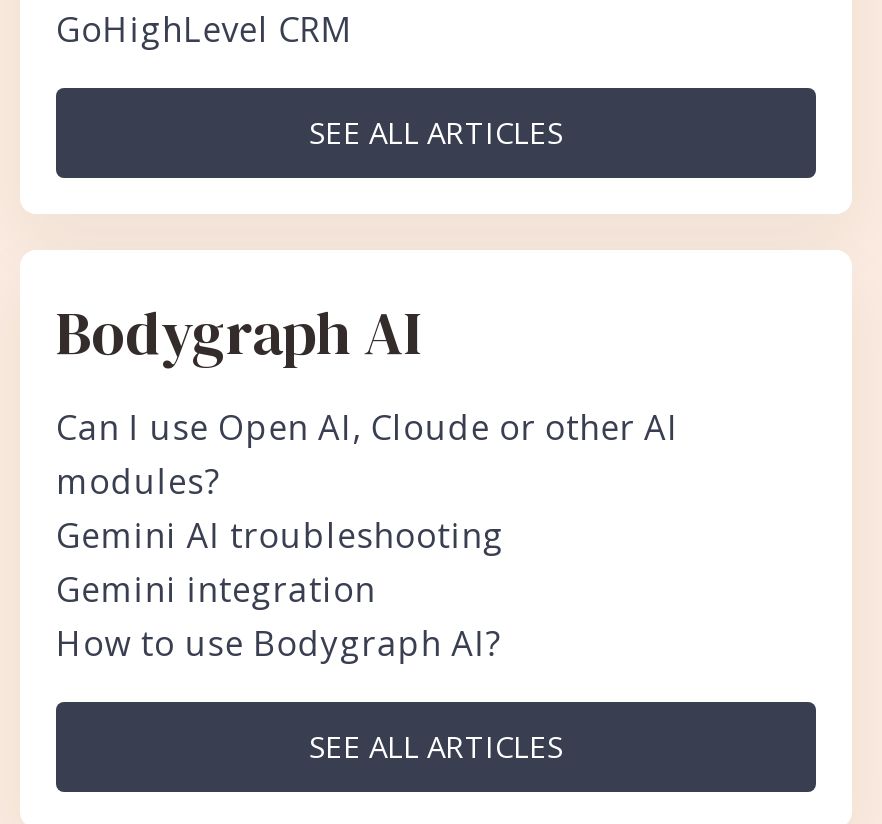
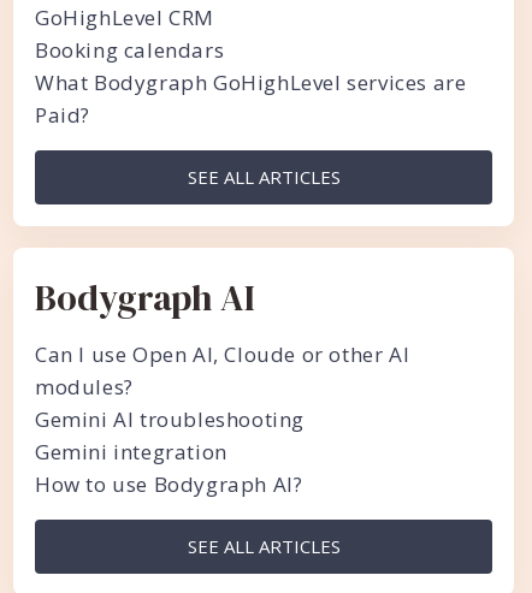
none -> [35,36,466,129] Booking calendars | What Bodygraph GoHighLevel services are | Paid?

